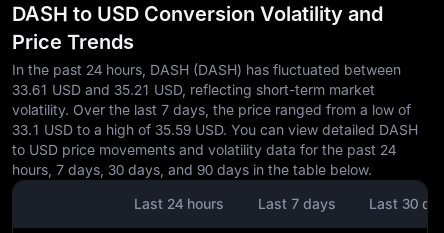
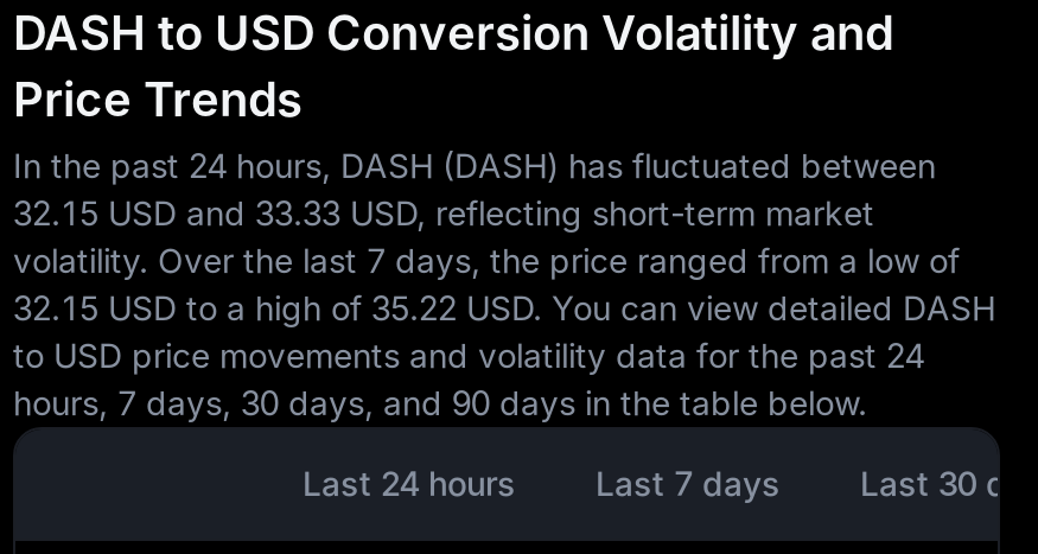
[12,81,375,98] 33.61 USD and 35.21 USD, reflecting short-term market -> [13,193,874,233] 32.15 USD and 33.33 USD, reflecting short-term market
[12,121,418,138] 33.1 USD to a high of 35.59 USD. You can view detailed DASH -> [13,288,995,328] 32.15 USD to a high of 35.22 USD. You can view detailed DASH

